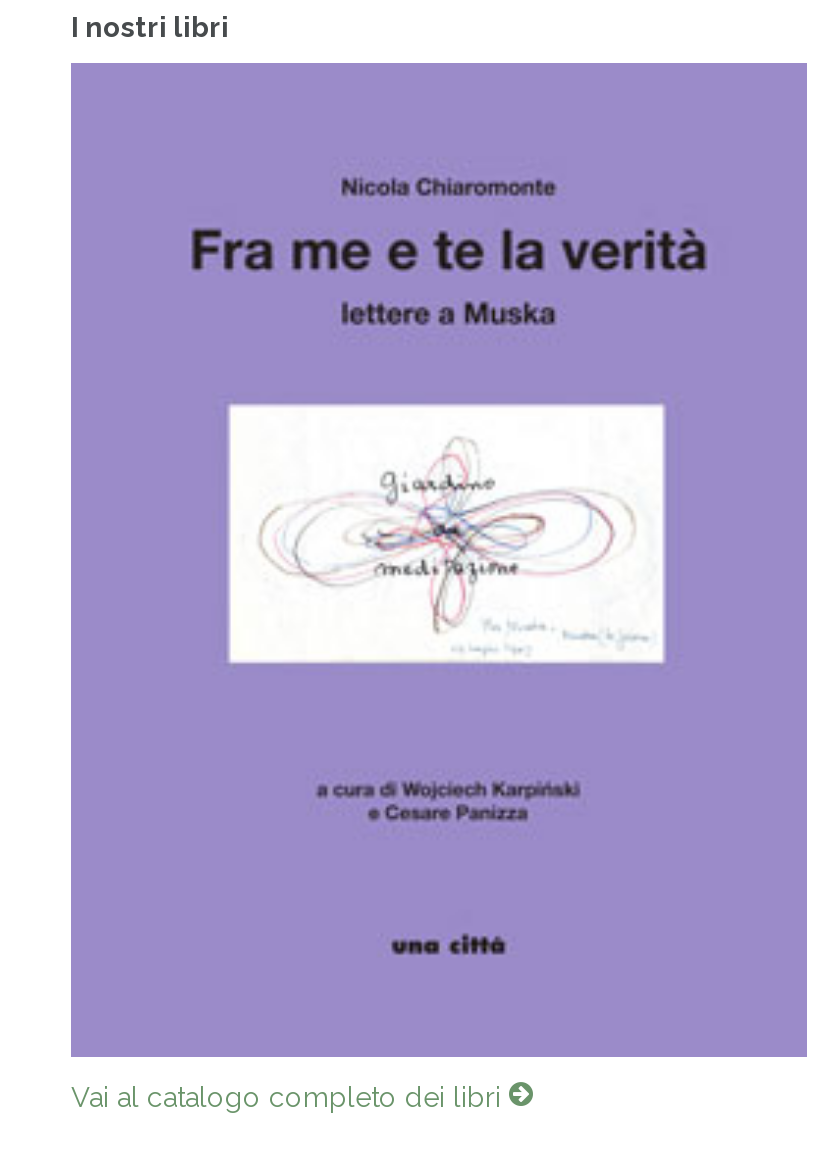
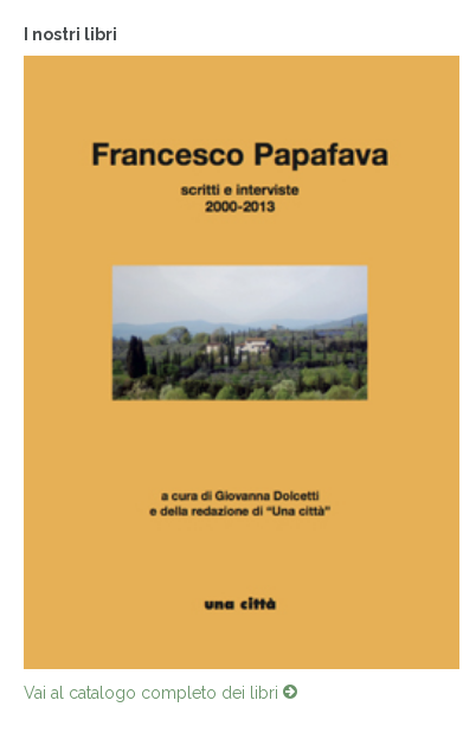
[69,61,809,1059] [image] -> [22,54,461,670] [image]

